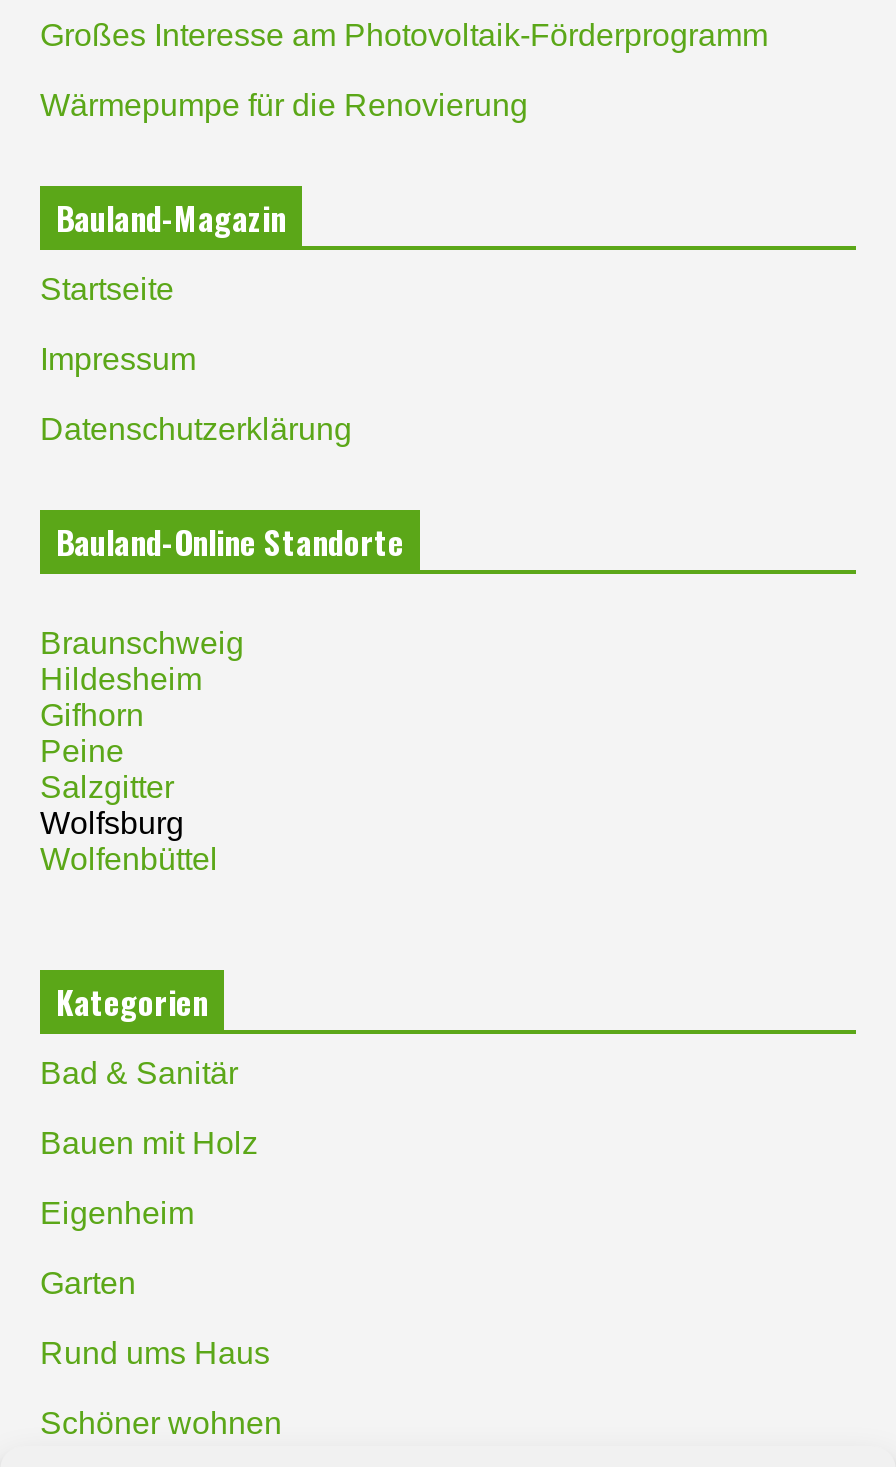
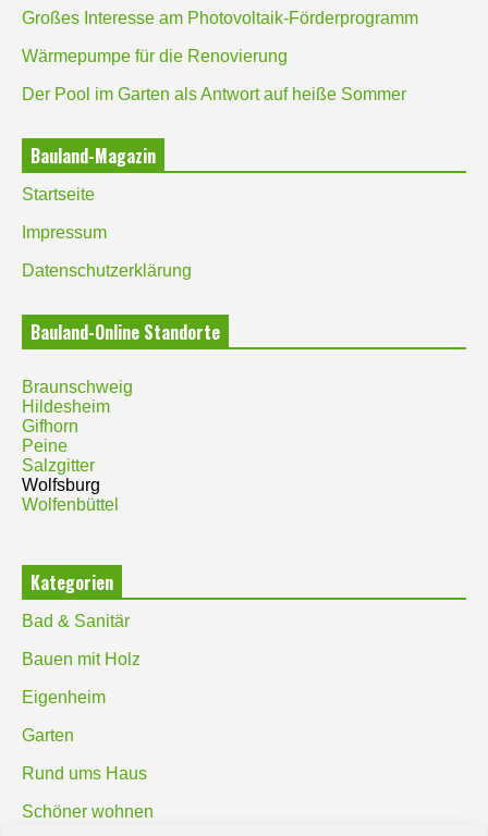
none -> [22,85,406,104] Der Pool im Garten als Antwort auf heiße Sommer

